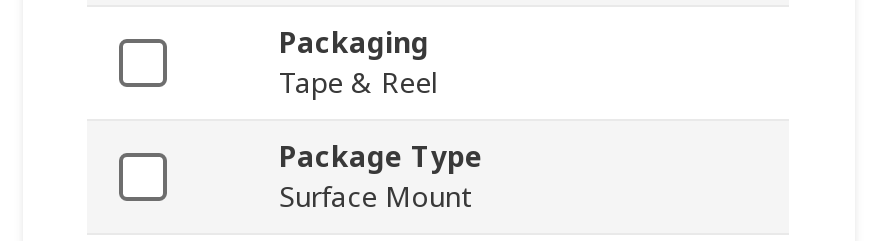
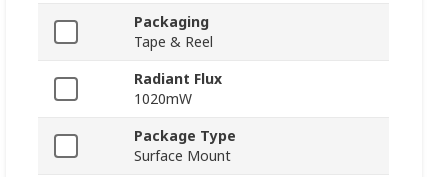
none -> [134,69,222,108] Radiant Flux | 1020mW

